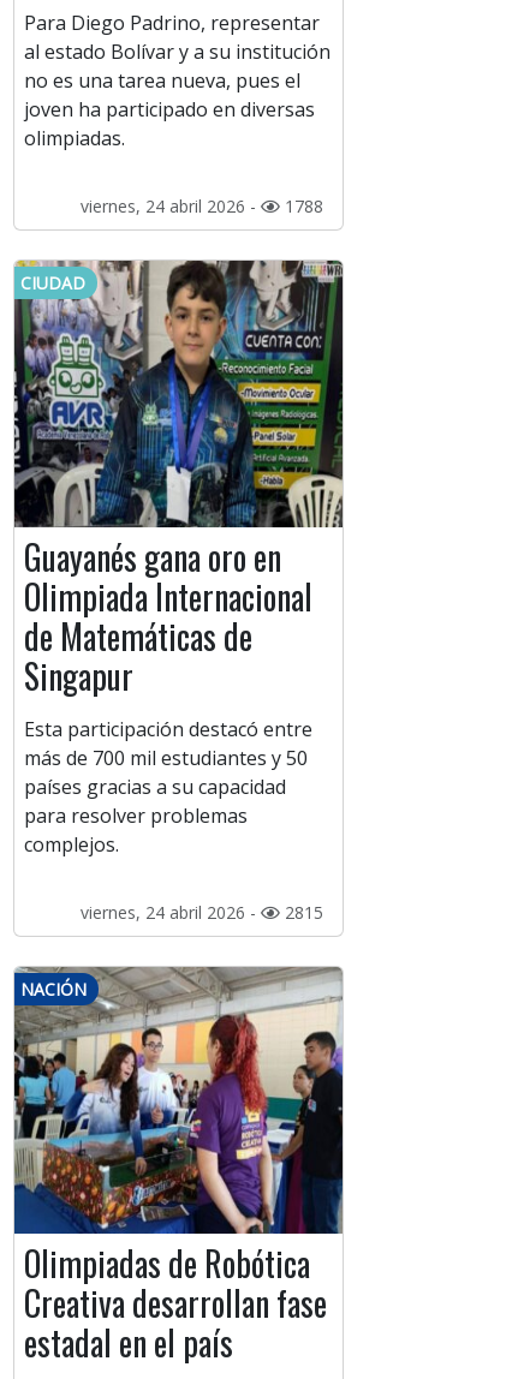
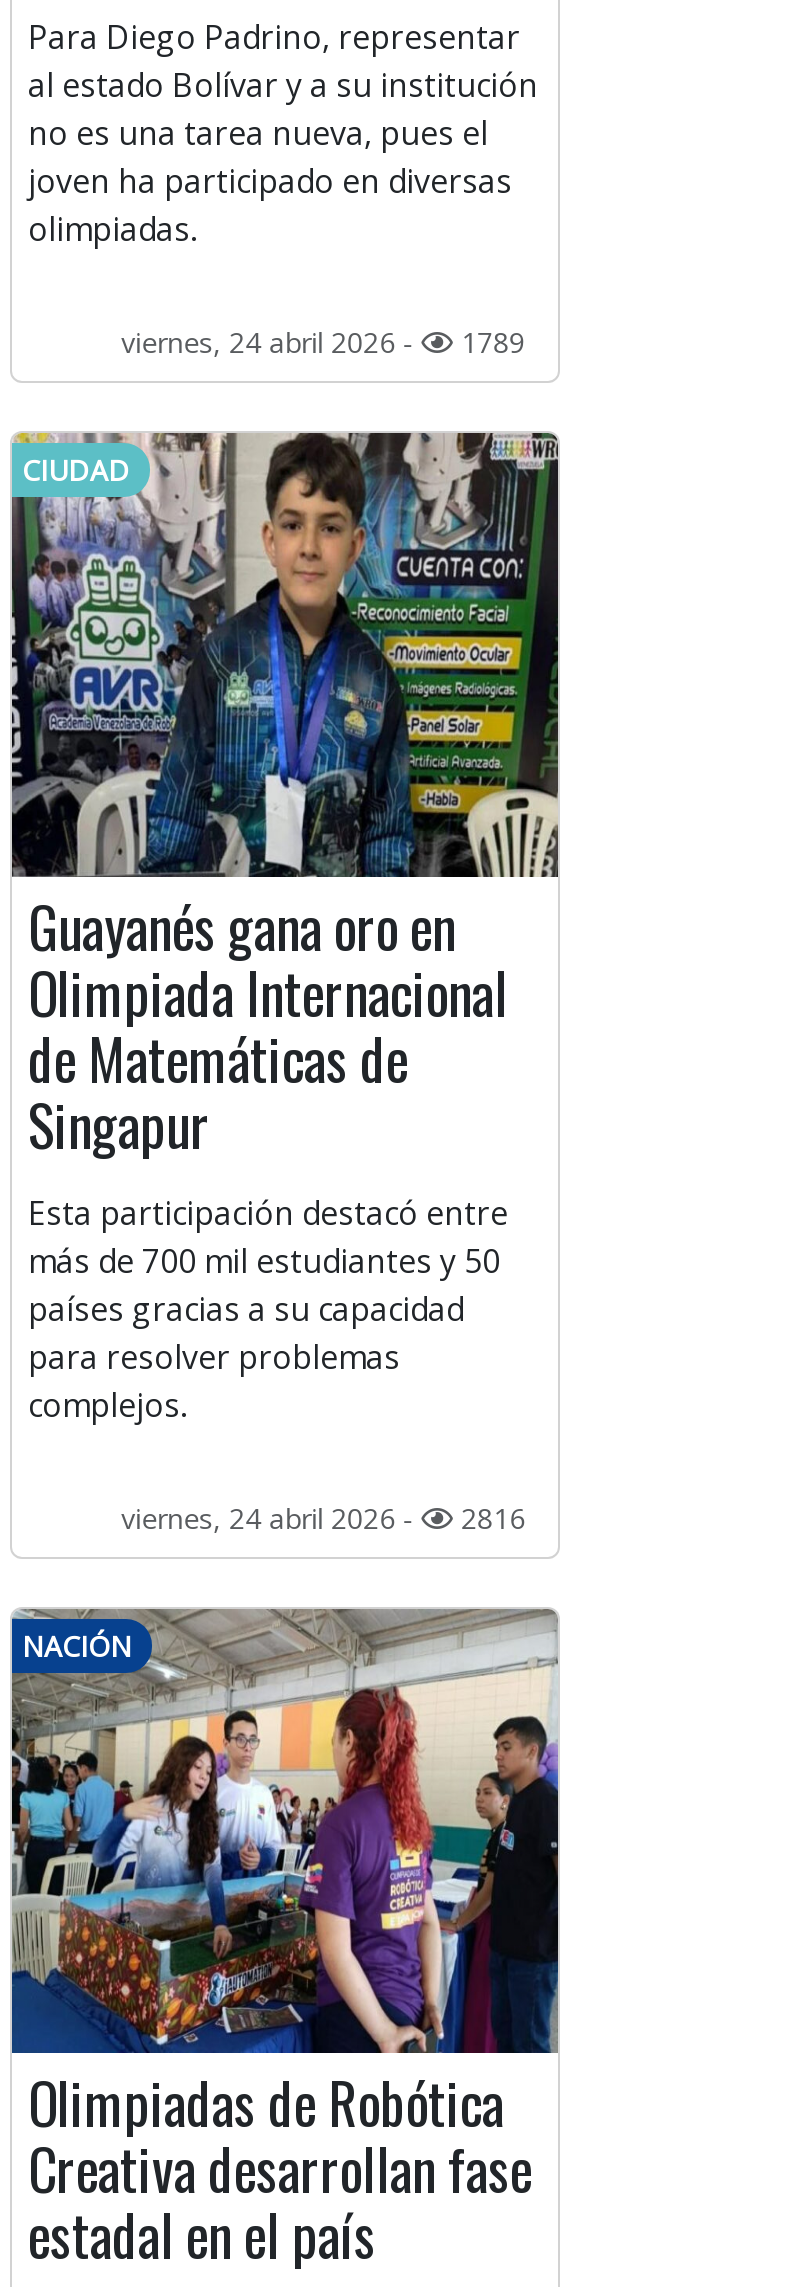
[80,195,323,218] viernes, 24 abril 2026 - 1788 -> [121,323,525,361] viernes, 24 abril 2026 - 1789
[80,901,323,924] viernes, 24 abril 2026 - 2815 -> [121,1499,525,1537] viernes, 24 abril 2026 - 2816

